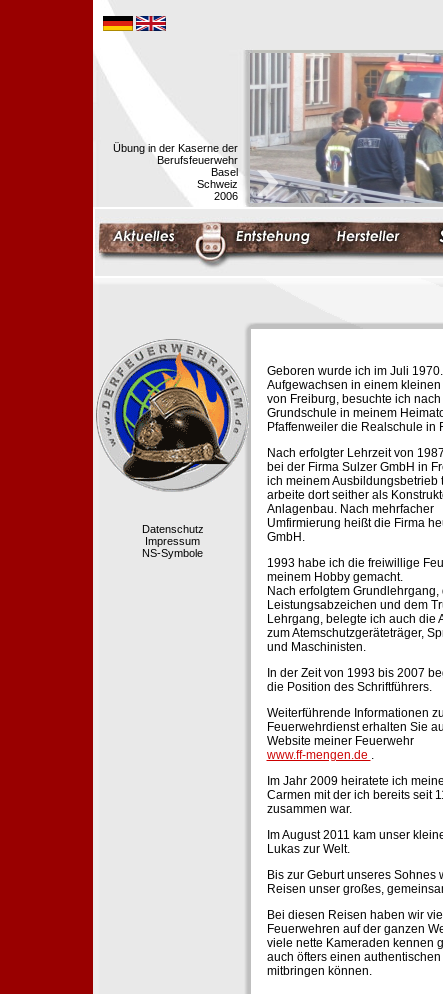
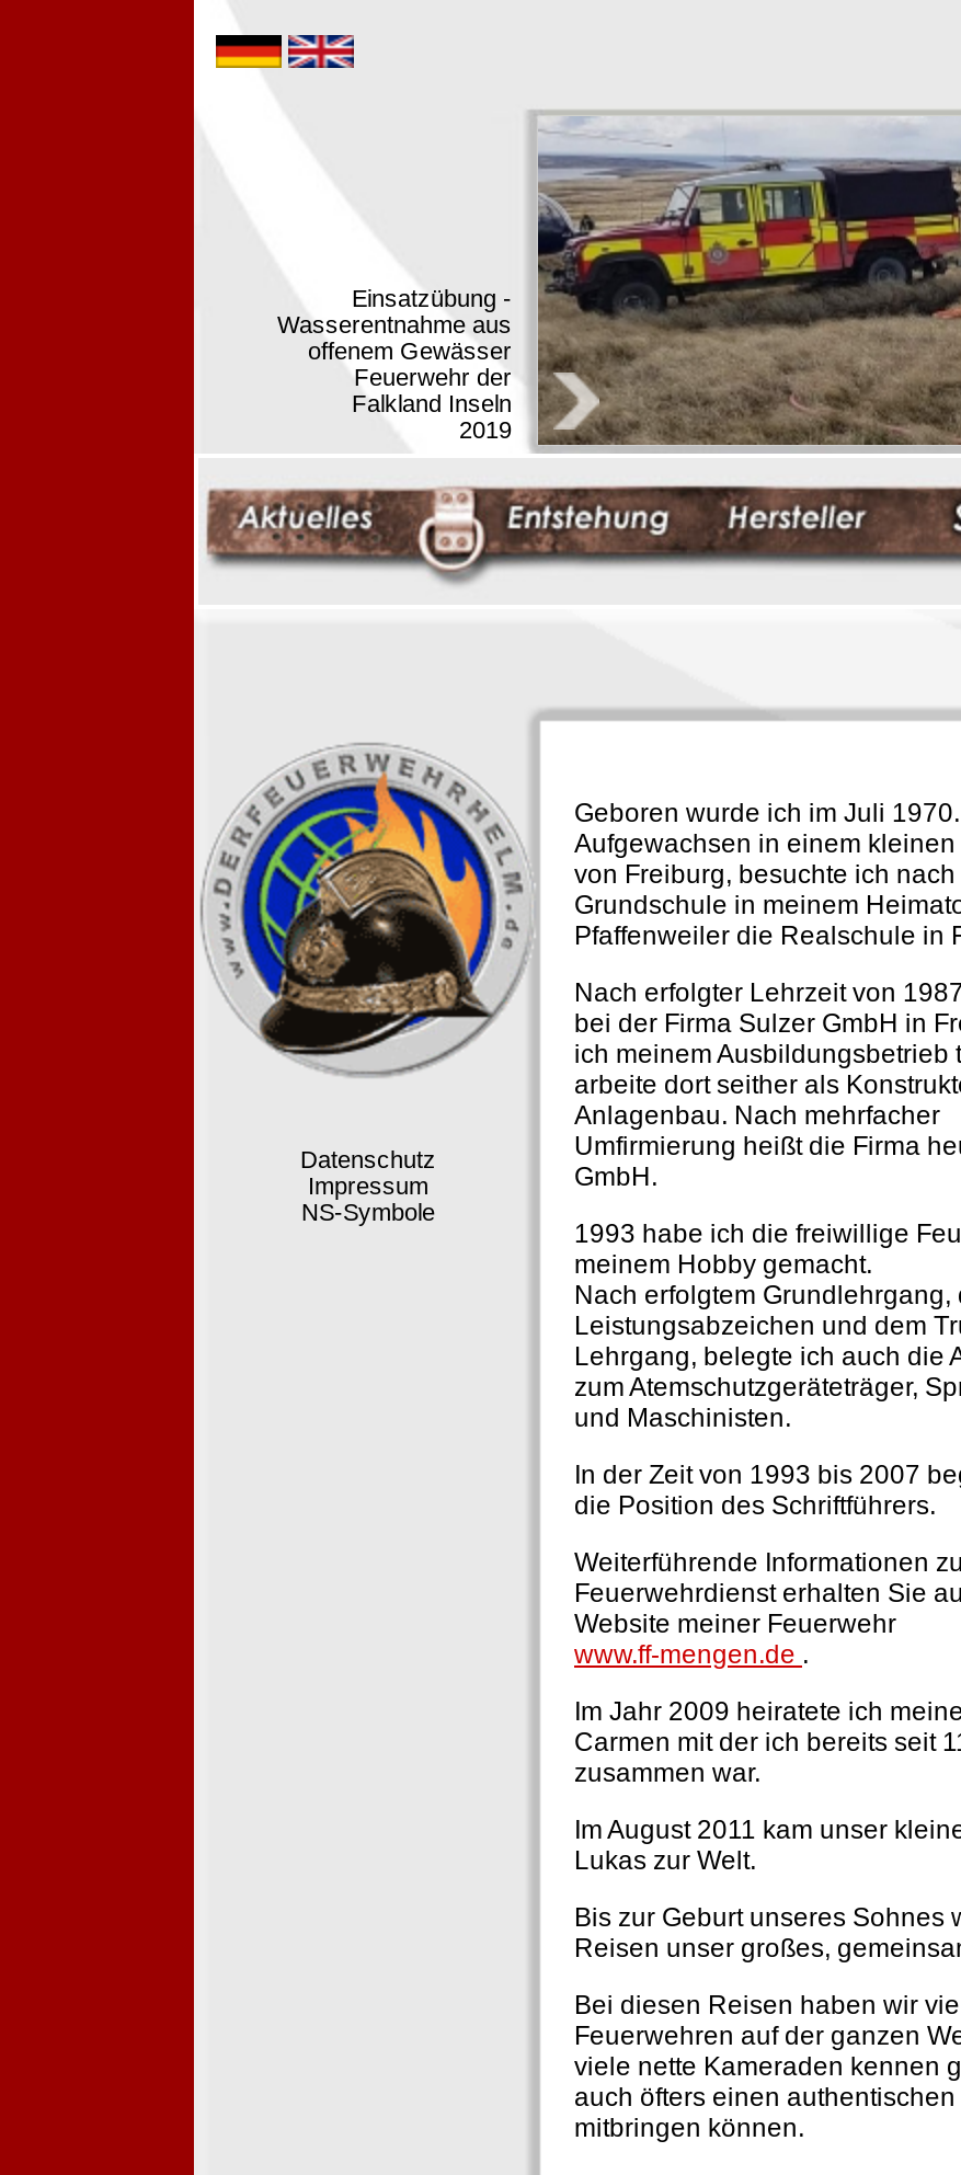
[113,53,440,203] [image] | Übung in der Kaserne der | Berufsfeuerwehr | Basel | Schweiz | 2006 -> [277,116,954,447] [image] | Einsatzübung - | Wasserentnahme aus | offenem Gewässer | Feuerwehr der | Falkland Inseln | 2019

